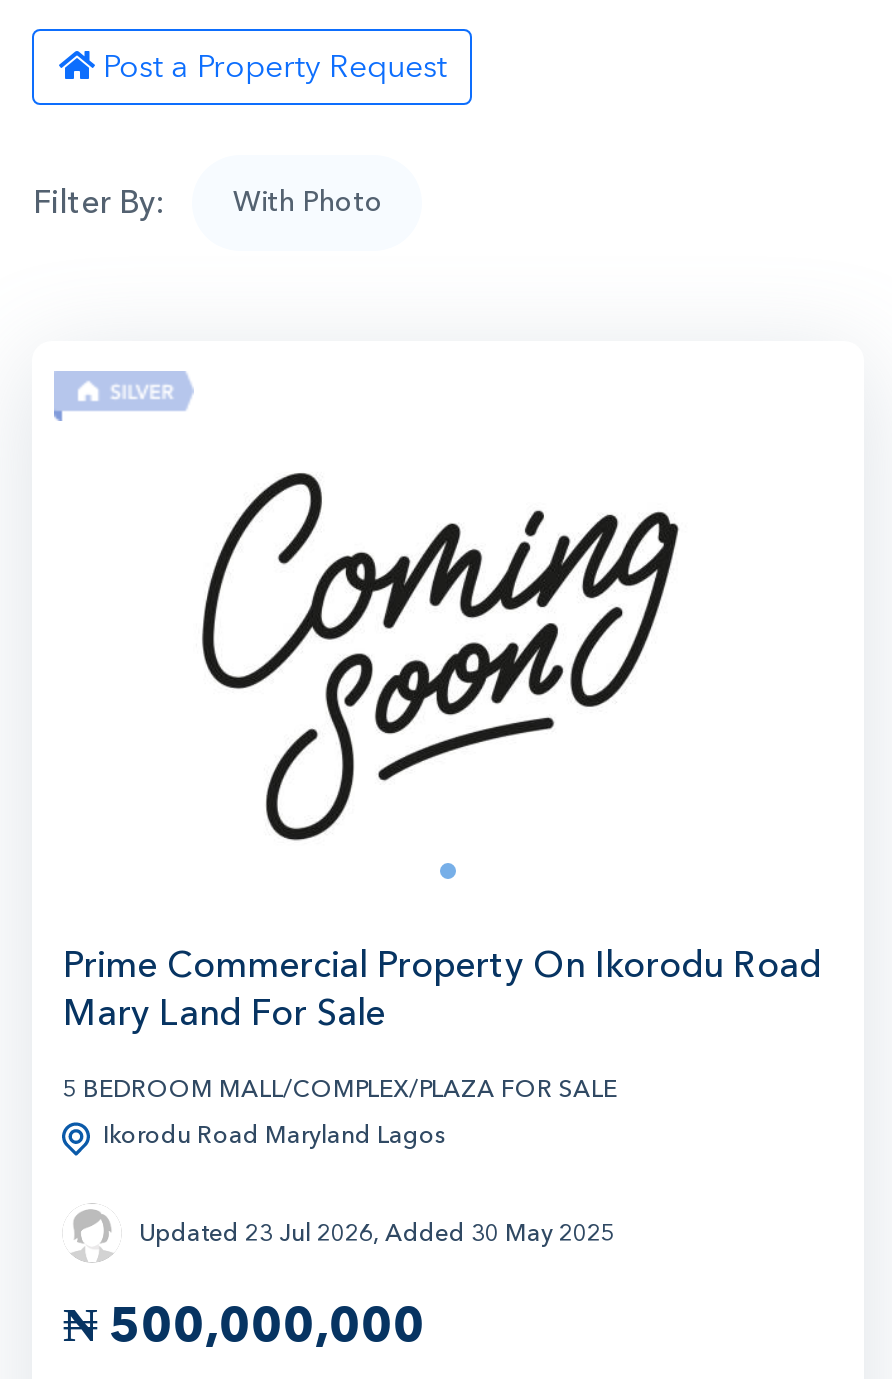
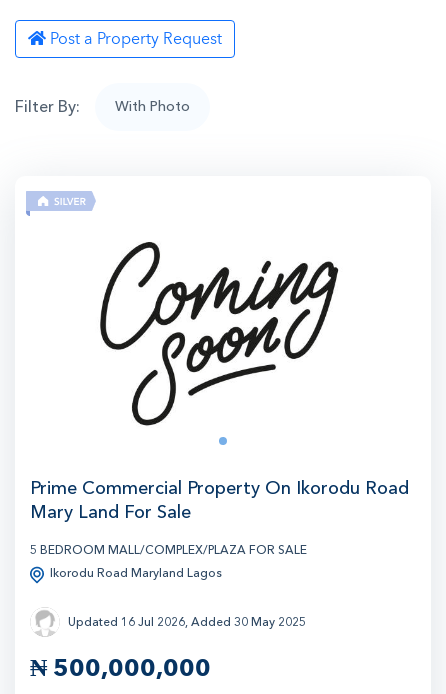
[139,1217,615,1249] Updated 23 Jul 2026, Added 30 May 2025 -> [68,614,306,630] Updated 16 Jul 2026, Added 30 May 2025

